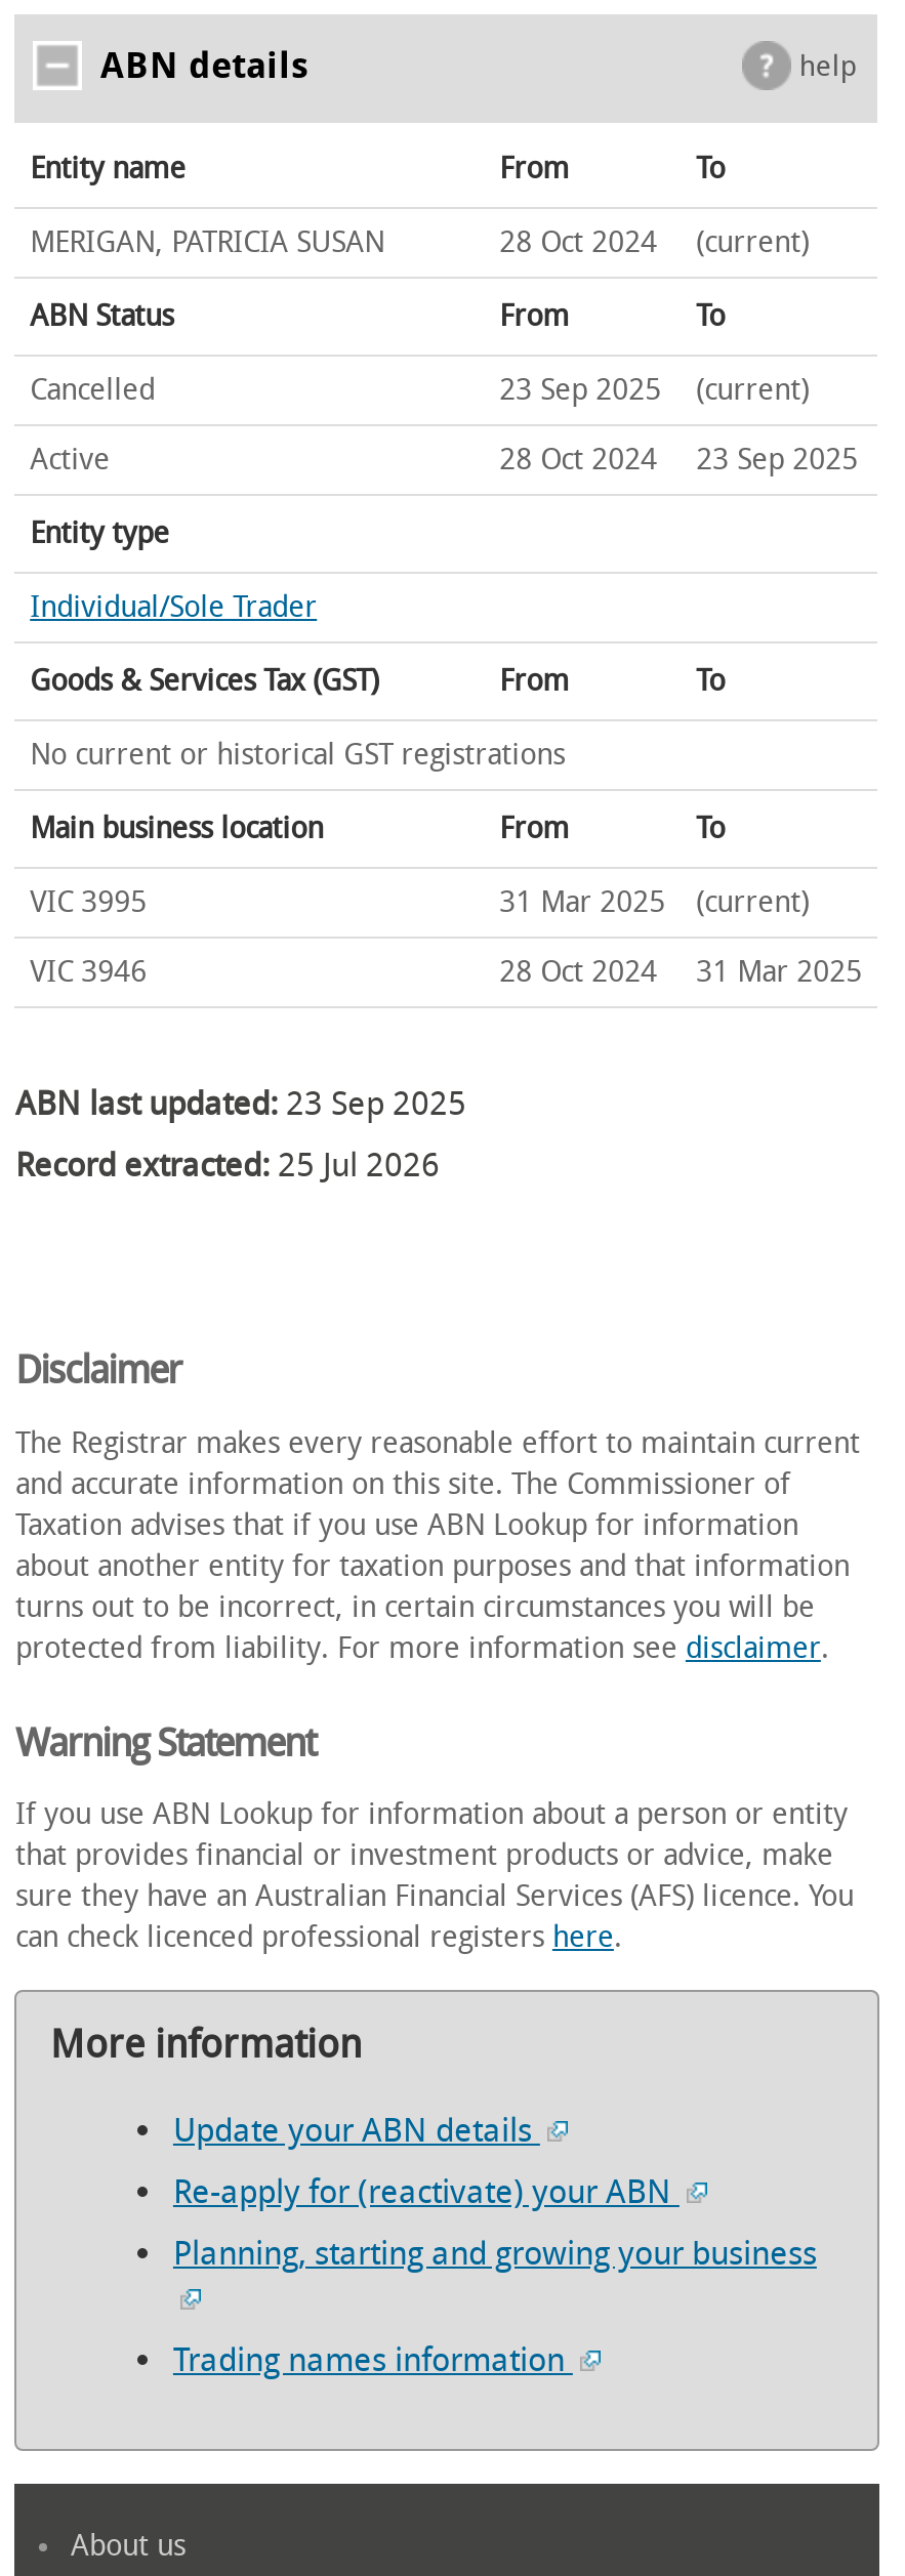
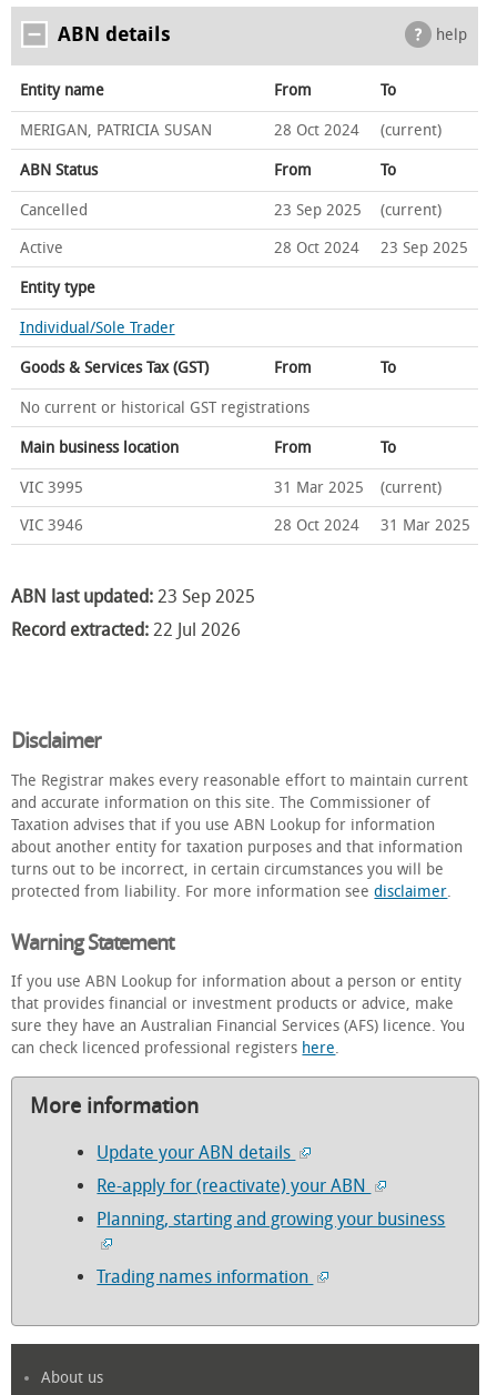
[15,1145,439,1184] Record extracted: 25 Jul 2026 -> [12,619,241,640] Record extracted: 22 Jul 2026

